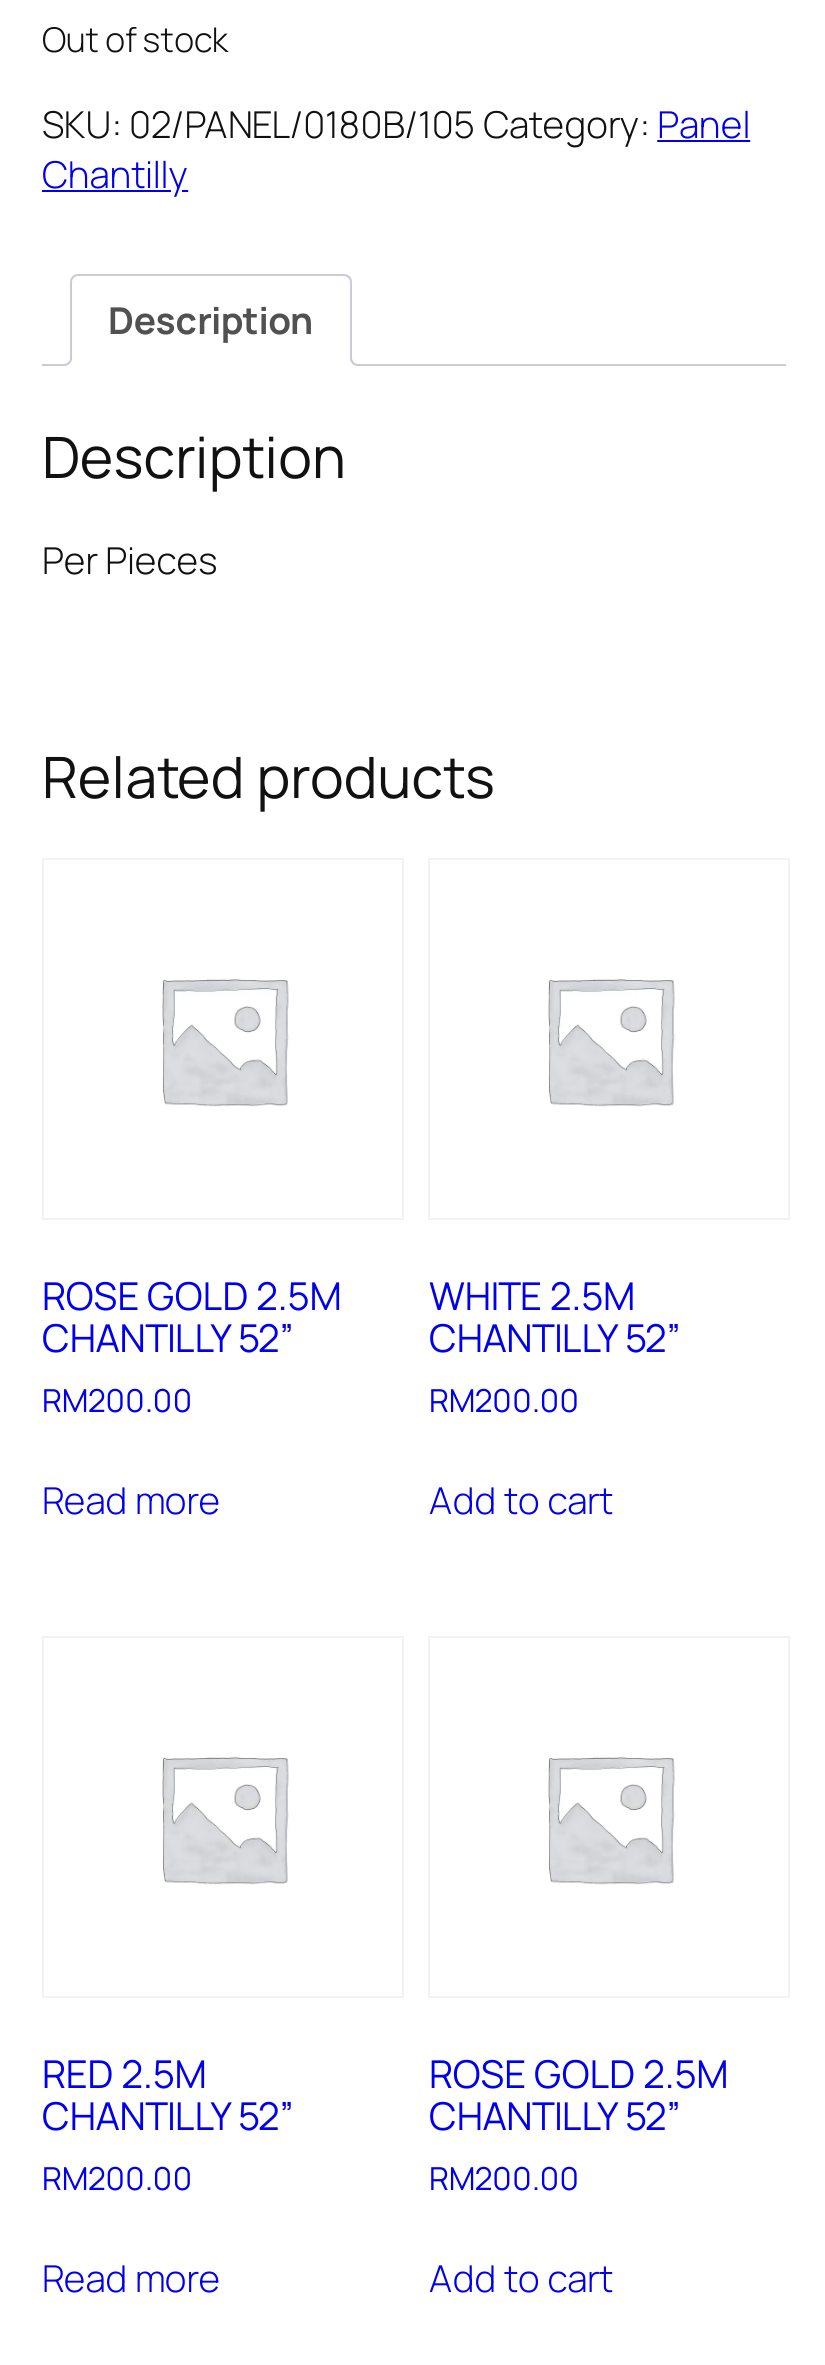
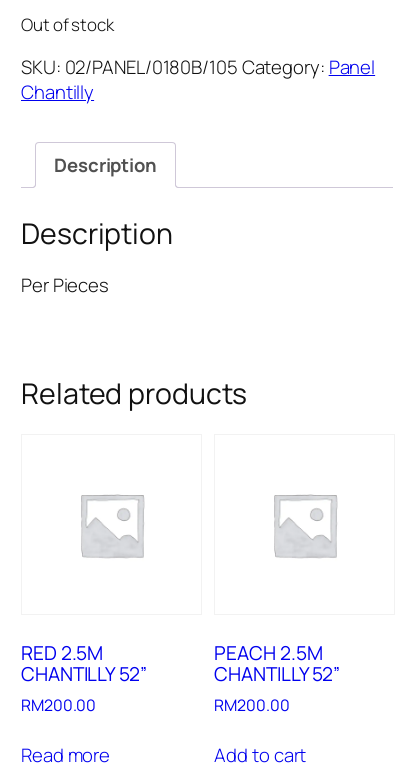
[42,1269,341,1525] ROSE GOLD 2.5M | CHANTILLY 52” | RM200.00 | Read more -> none
[429,1269,680,1525] WHITE 2.5M | CHANTILLY 52” | RM200.00 | Add to cart -> none
[429,2047,728,2099] ROSE GOLD 2.5M -> [214,640,322,666] PEACH 2.5M

